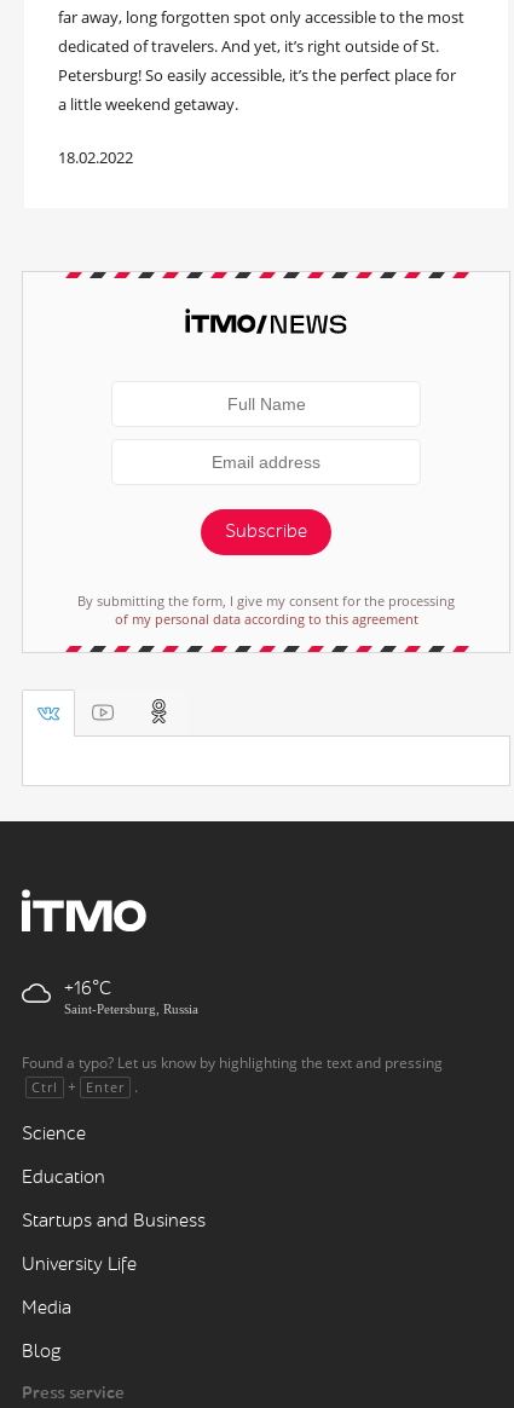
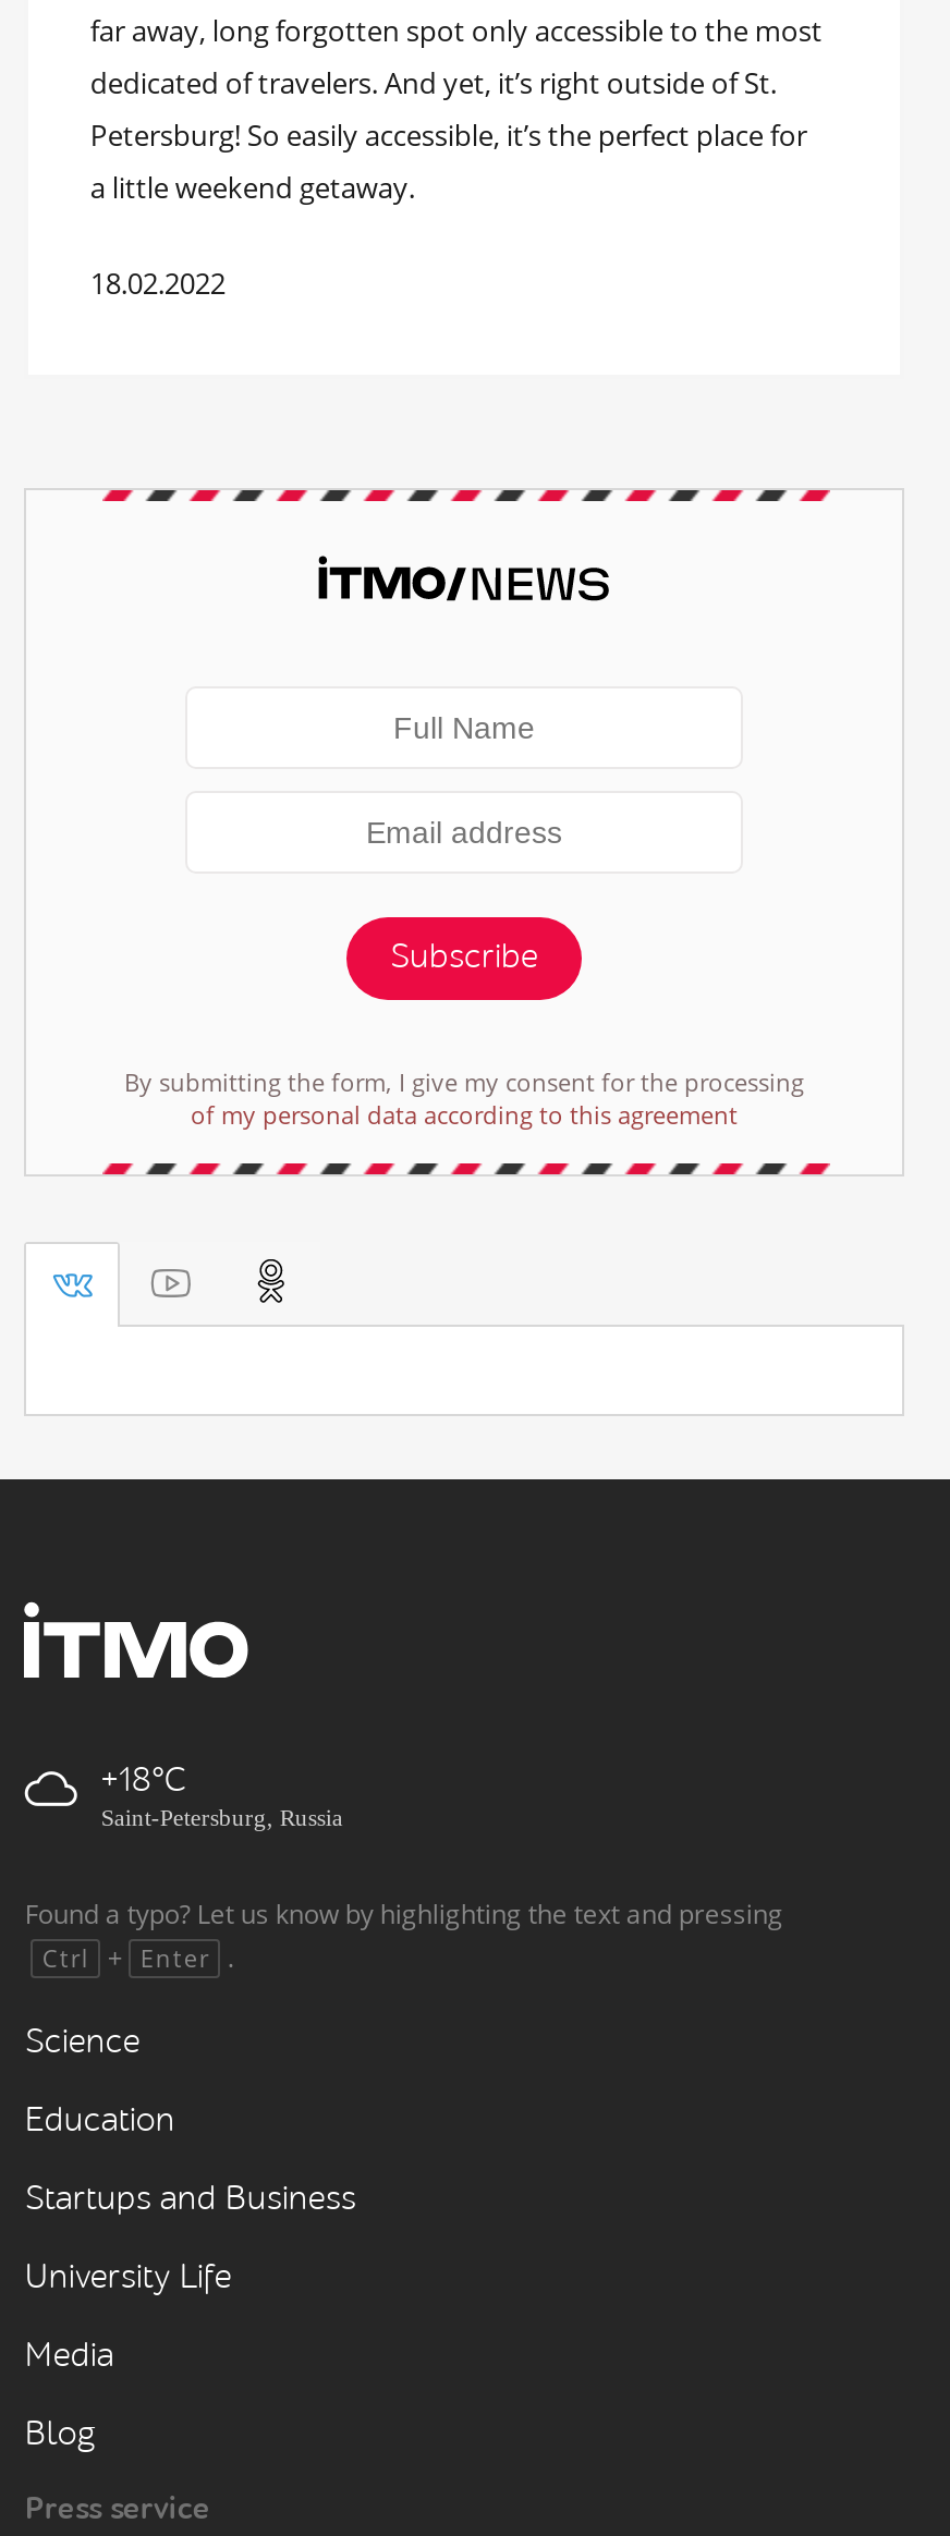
[65,977,92,1000] +16 -> [101,1761,151,1802] +18

